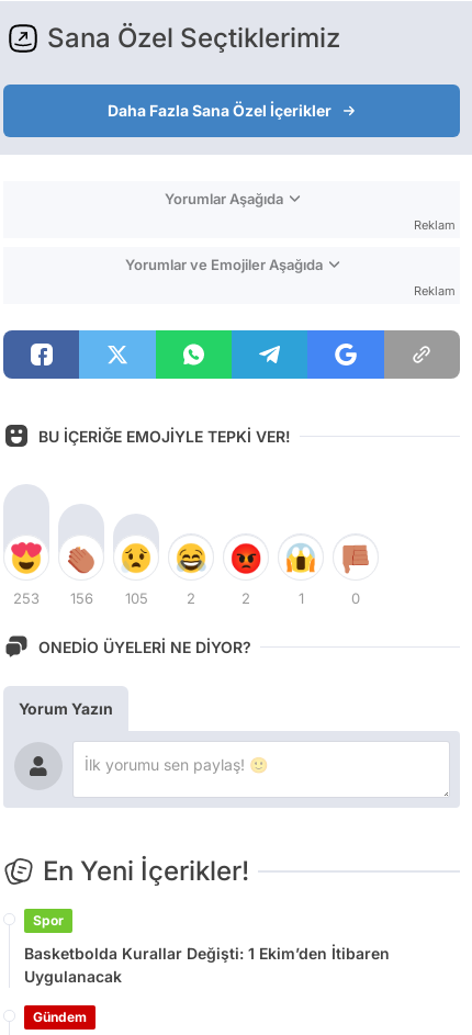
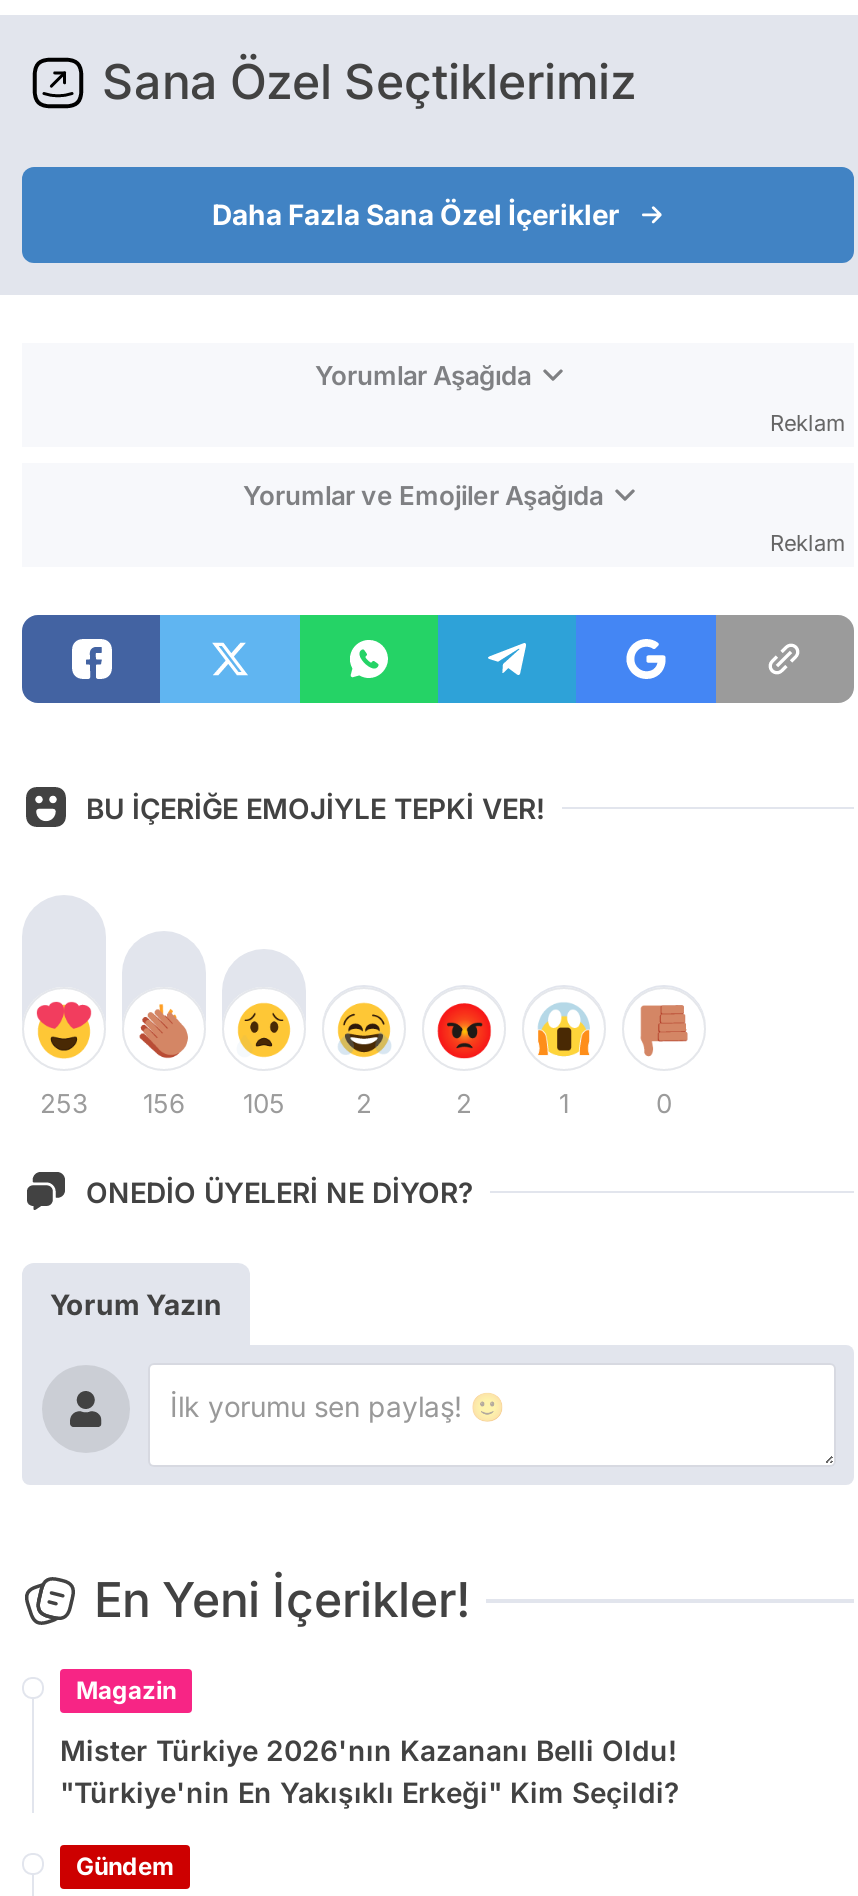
[33,913,64,929] Spor -> [76,1676,176,1706] Magazin
[24,944,390,986] Basketbolda Kurallar Değişti: 1 Ekim’den İtibaren | Uygulanacak -> [60,1734,680,1810] Mister Türkiye 2026'nın Kazananı Belli Oldu! | "Türkiye'nin En Yakışıklı Erkeği" Kim Seçildi?

